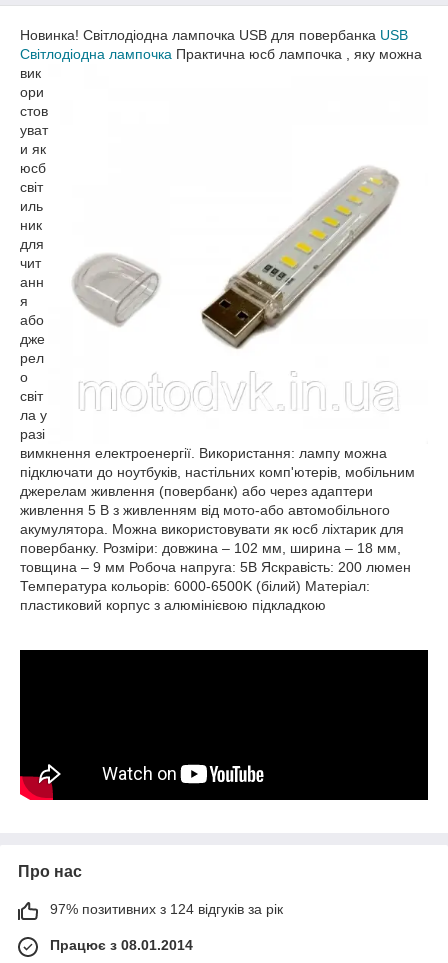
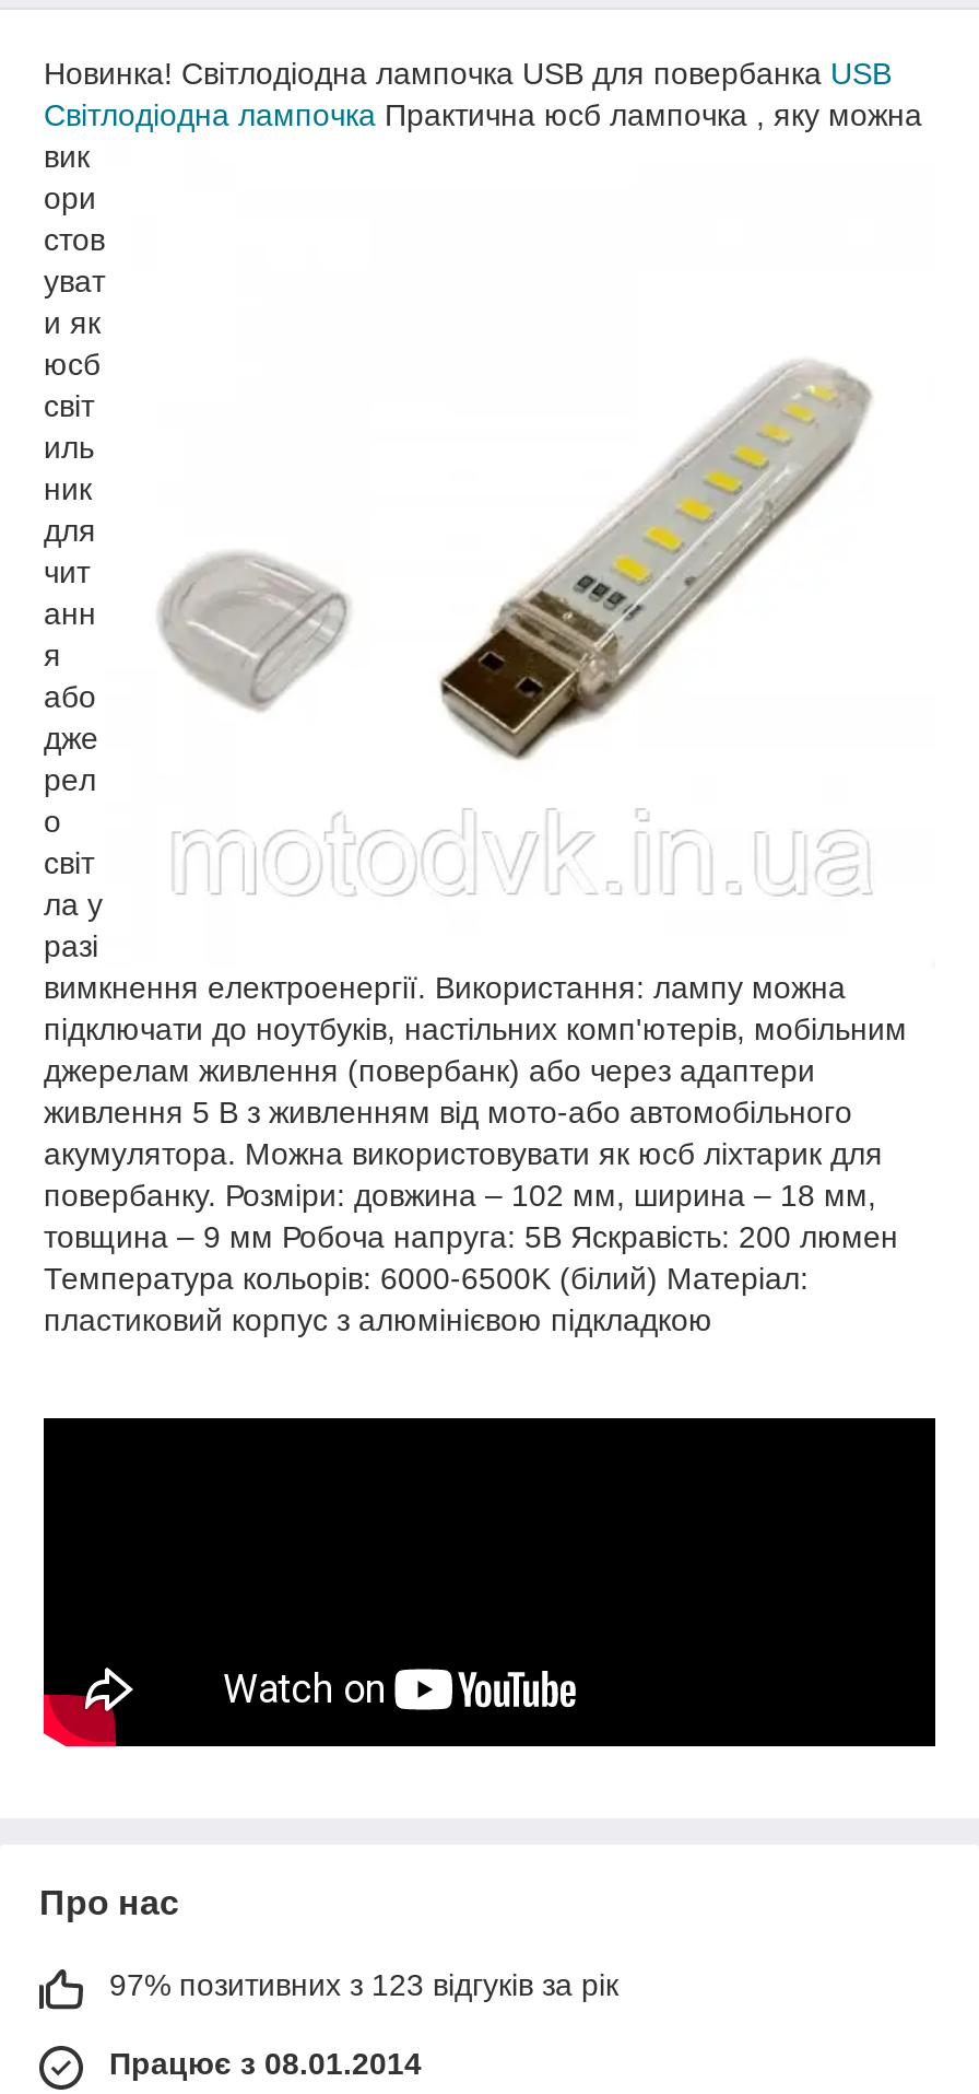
[50,901,283,917] 97% позитивних з 124 відгуків за рік -> [109,1967,618,2002] 97% позитивних з 123 відгуків за рік

